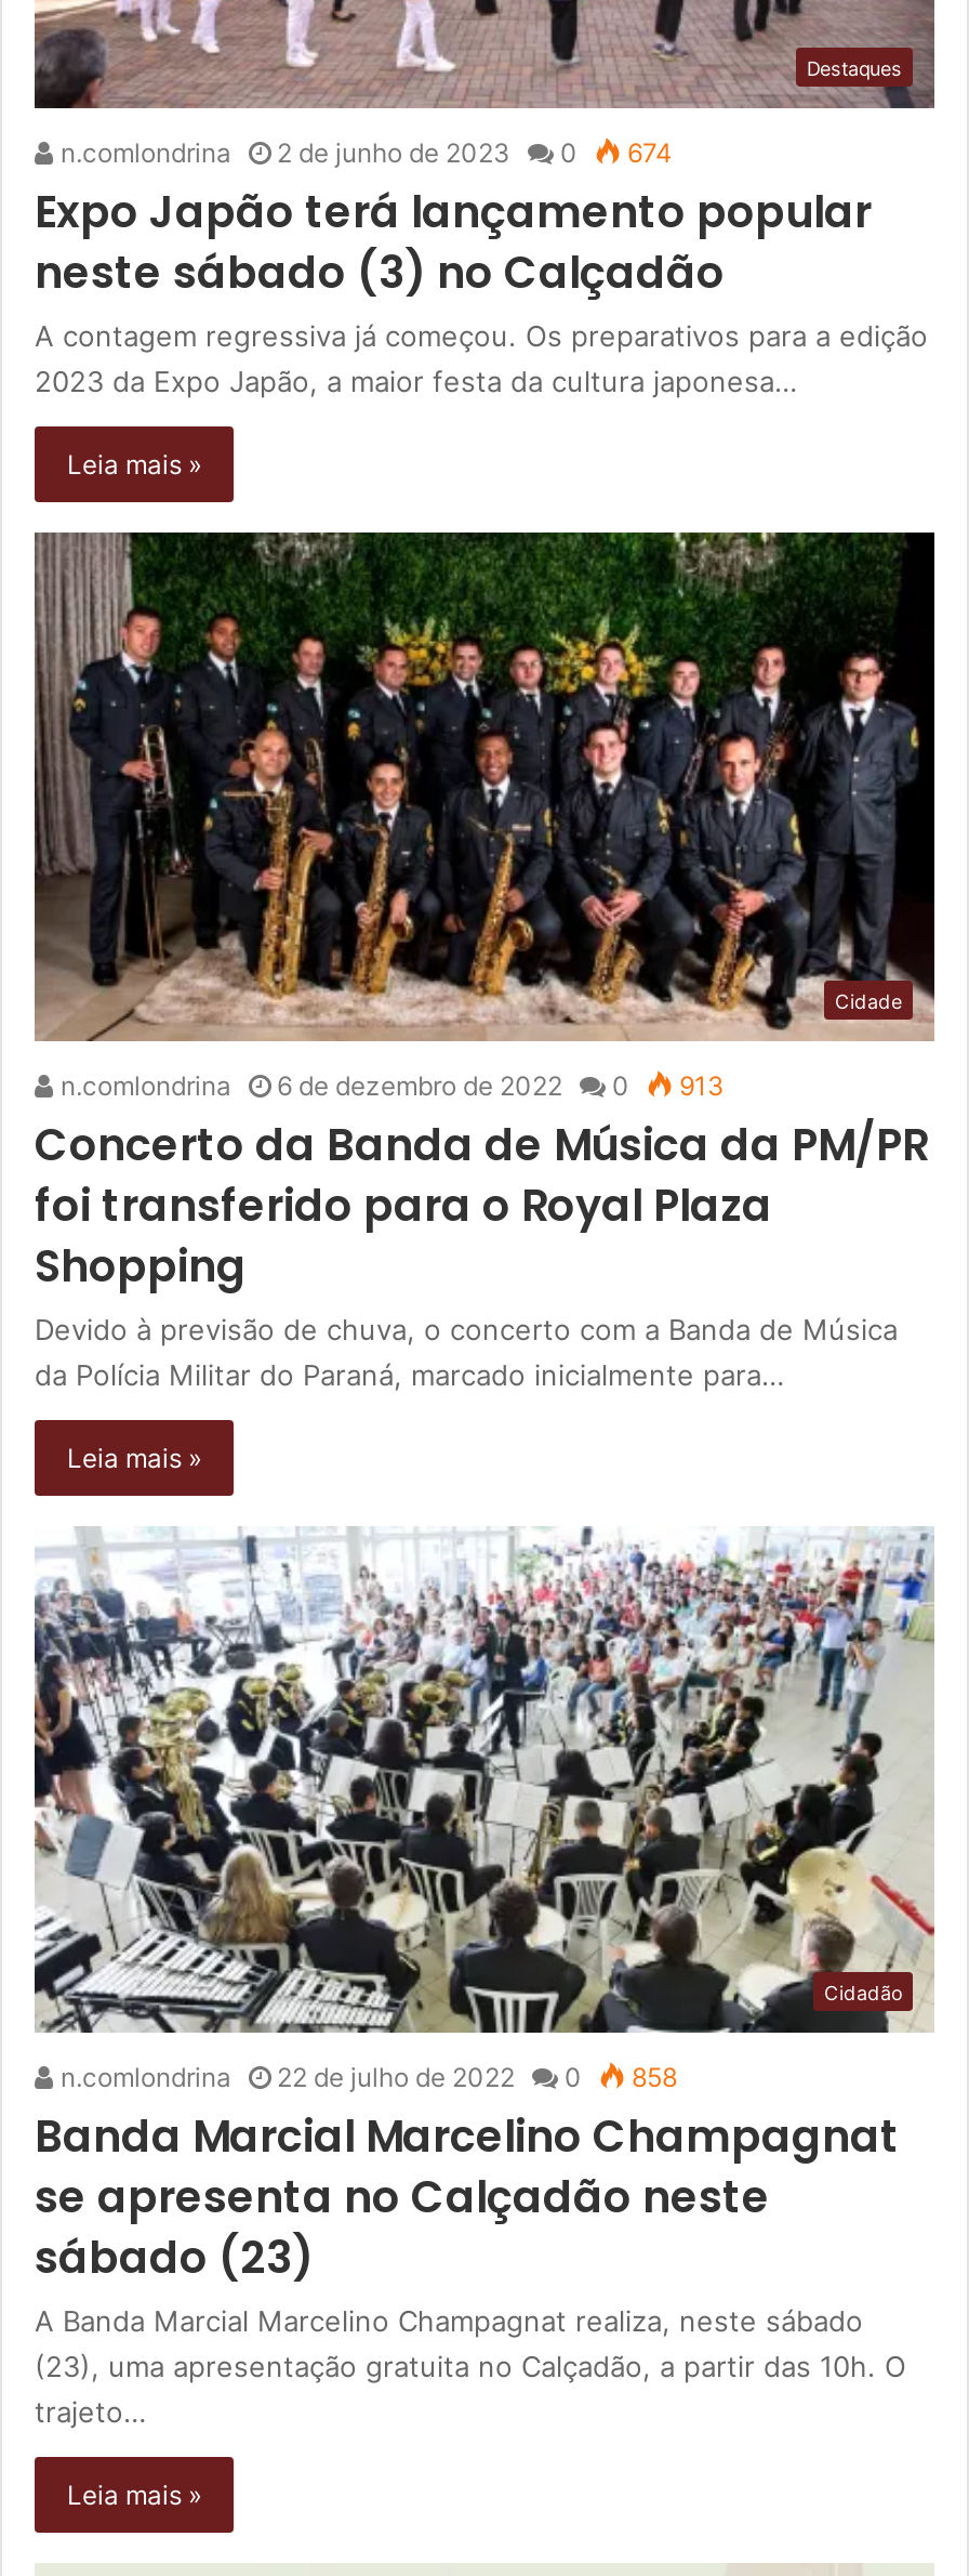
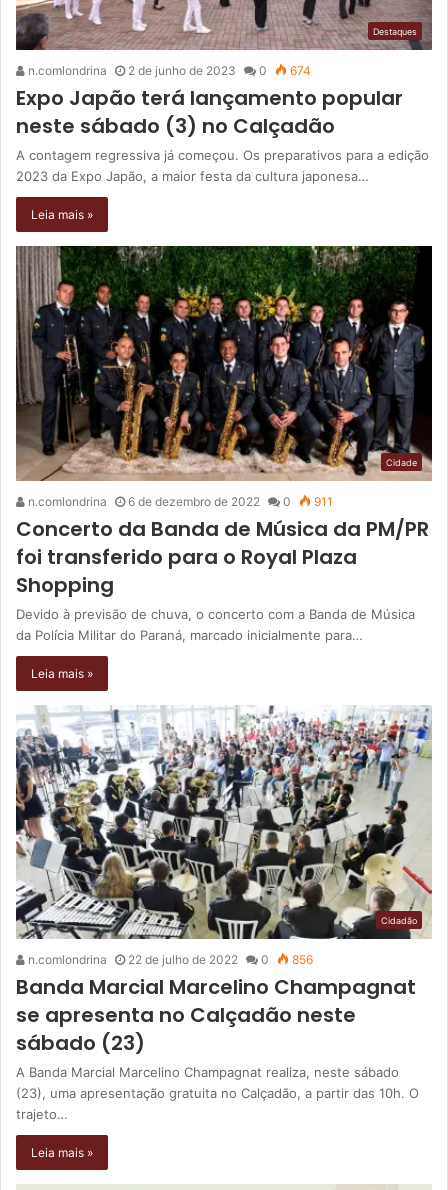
[54,1068,725,1101] n.comlondrina 6 de dezembro de 2022 0 913 -> [25,494,333,509] n.comlondrina 6 de dezembro de 2022 0 911
[54,2061,677,2094] n.comlondrina 22 de julho de 2022 0 858 -> [25,952,313,967] n.comlondrina 22 de julho de 2022 0 856

